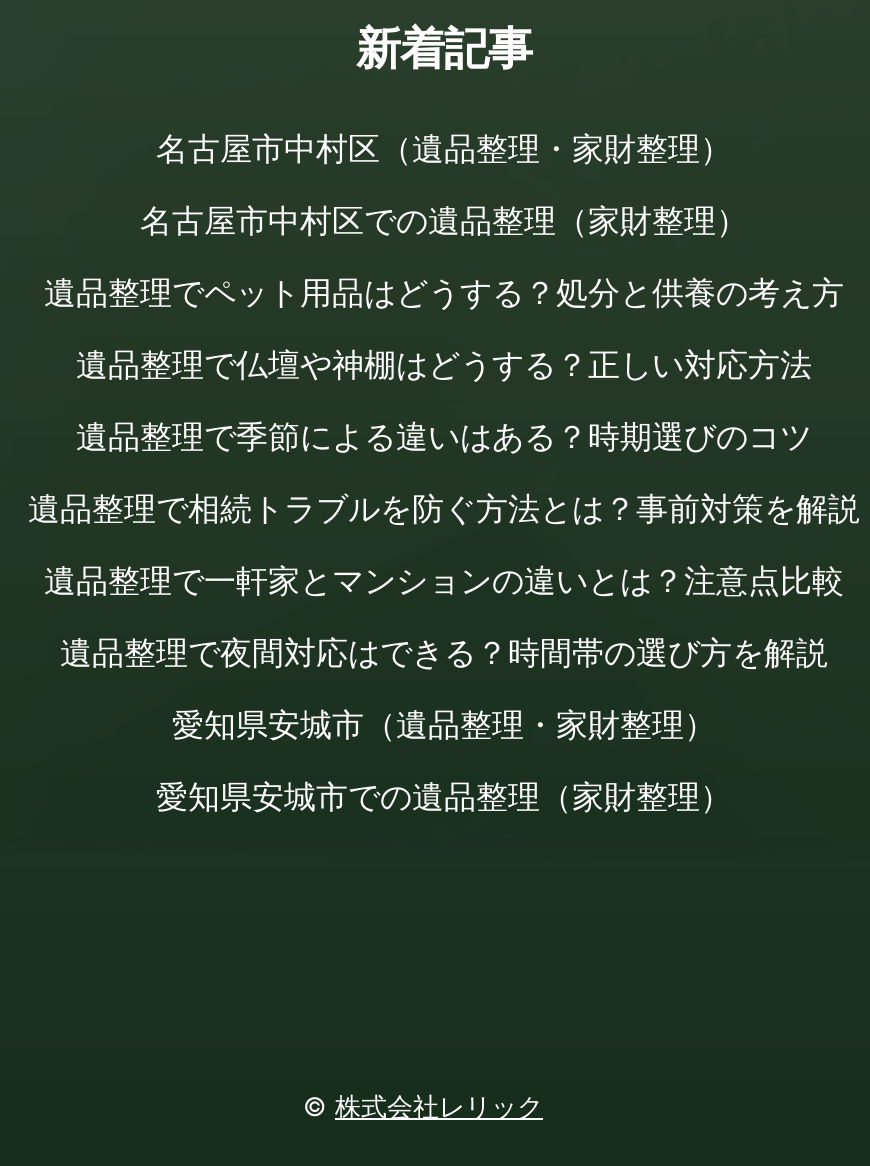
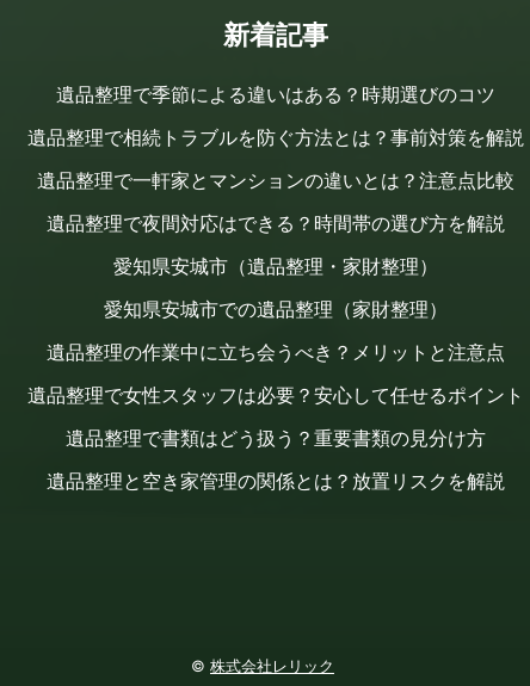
[44,127,844,383] 名古屋市中村区（遺品整理・家財整理） | 名古屋市中村区での遺品整理（家財整理） | 遺品整理でペット用品はどうする？処分と供養の考え方 | 遺品整理で仏壇や神棚はどうする？正しい対応方法 -> none
moved [28,415,860,815] -> [27,82,523,320]: 遺品整理で季節による違いはある？時期選びのコツ | 遺品整理で相続トラブルを防ぐ方法とは？事前対策を解説 | 遺品整理で一軒家とマンションの違いとは？注意点比較 | 遺品整理で夜間対応はできる？時間帯の選び方を解説 | 愛知県安城市（遺品整理・家財整理） | 愛知県安城市での遺品整理（家財整理）
none -> [27,340,523,492] 遺品整理の作業中に立ち会うべき？メリットと注意点 | 遺品整理で女性スタッフは必要？安心して任せるポイント | 遺品整理で書類はどう扱う？重要書類の見分け方 | 遺品整理と空き家管理の関係とは？放置リスクを解説

